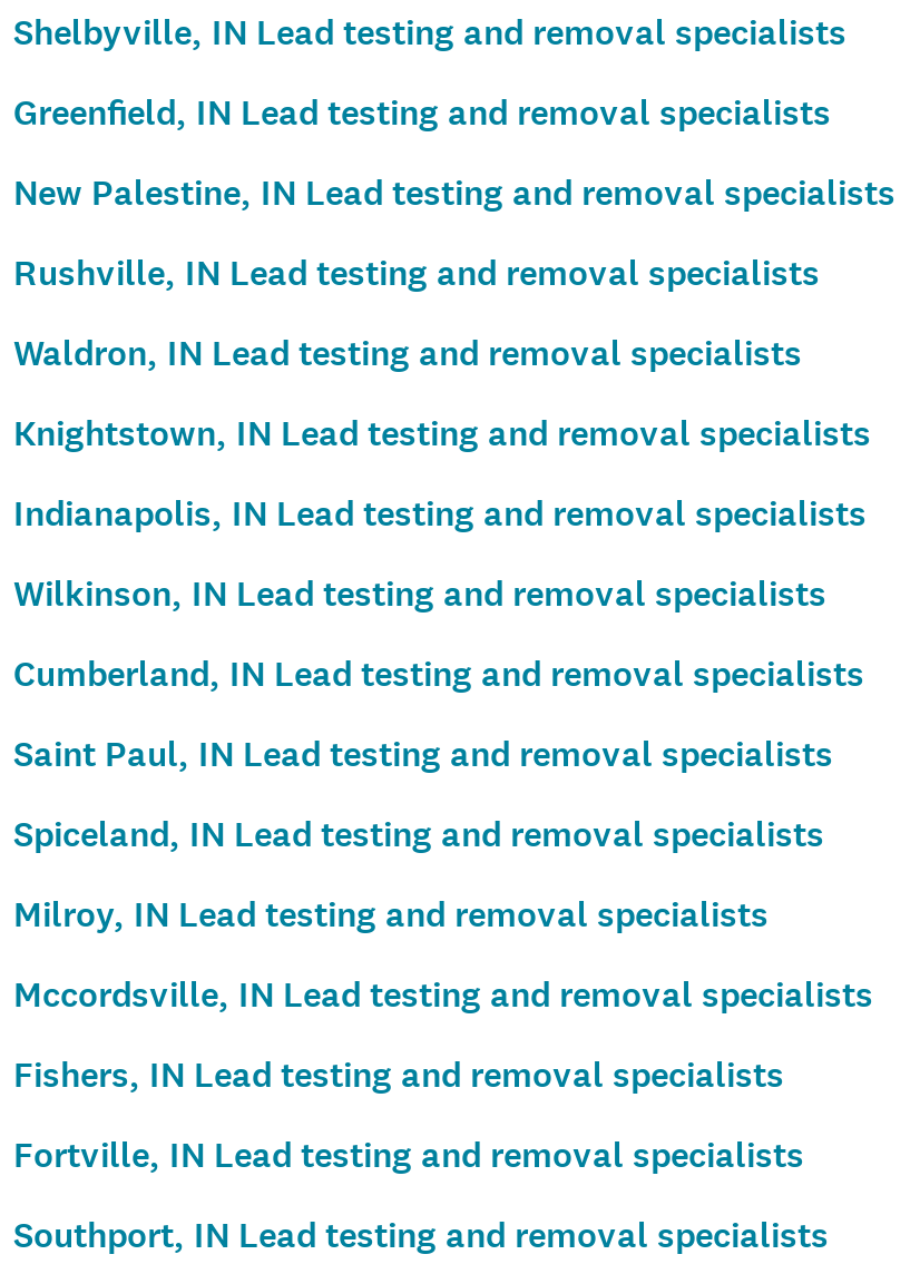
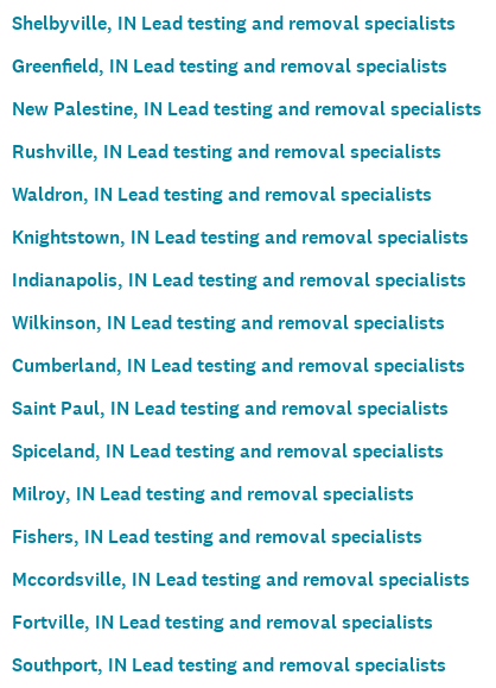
moved [13,971,873,1018] -> [12,567,470,592]: Mccordsville, IN Lead testing and removal specialists
moved [13,1051,784,1098] -> [12,524,422,549]: Fishers, IN Lead testing and removal specialists

